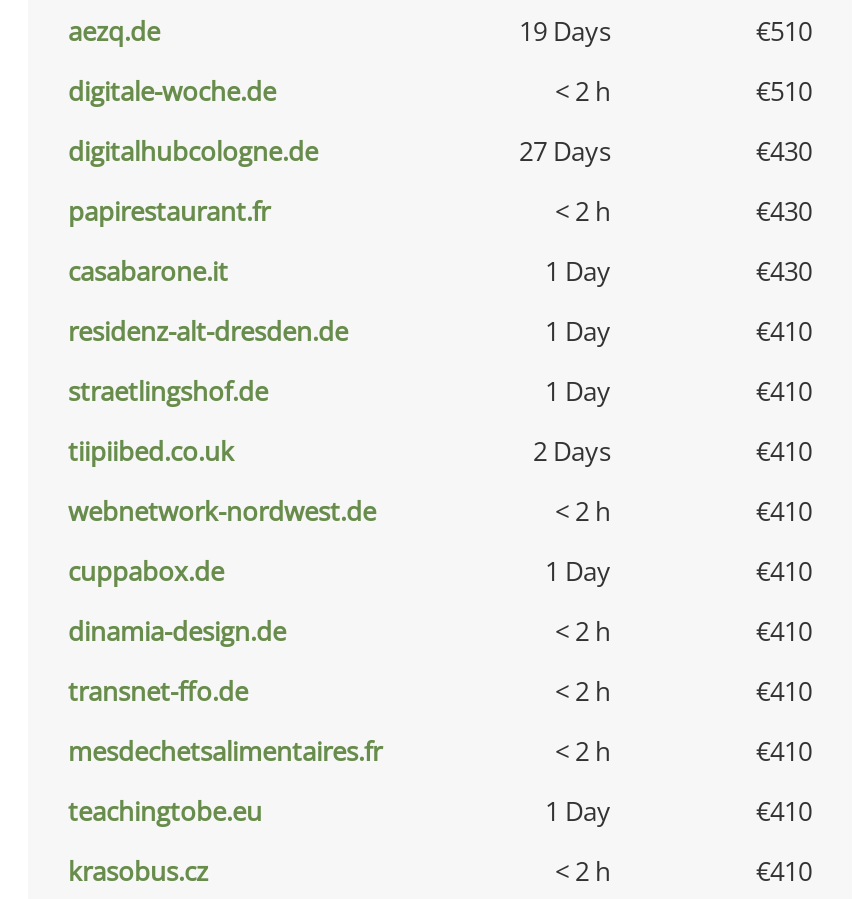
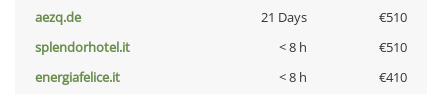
[519,13,611,49] 19 Days -> [260,8,306,26] 21 Days
[68,73,611,109] digitale-woche.de | < 2 h -> [35,38,306,56] splendorhotel.it | < 8 h
[68,133,812,889] digitalhubcologne.de | 27 Days | €430 | papirestaurant.fr | < 2 h | €430 | casabarone.it | 1 Day | €430 | residenz-alt-dresden.de | 1 Day | €410 | straetlingshof.de | 1 Day | €410 | tiipiibed.co.uk | 2 Days | €410 | webnetwork-nordwest.de | < 2 h | €410 | cuppabox.de | 1 Day | €410 | dinamia-design.de | < 2 h | €410 | transnet-ffo.de | < 2 h | €410 | mesdechetsalimentaires.fr | < 2 h | €410 | teachingtobe.eu | 1 Day | €410 | krasobus.cz | < 2 h -> [35,68,306,86] energiafelice.it | < 8 h

